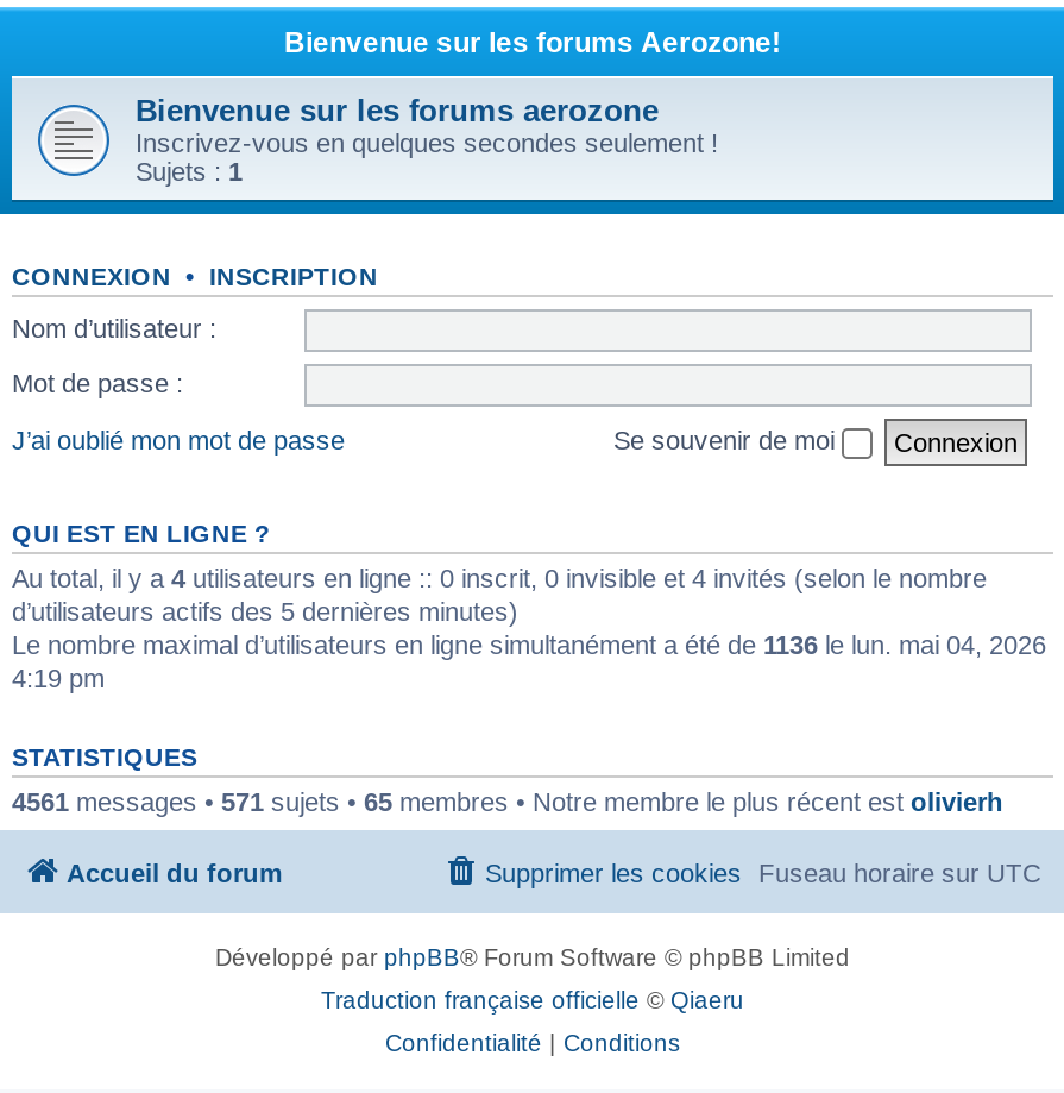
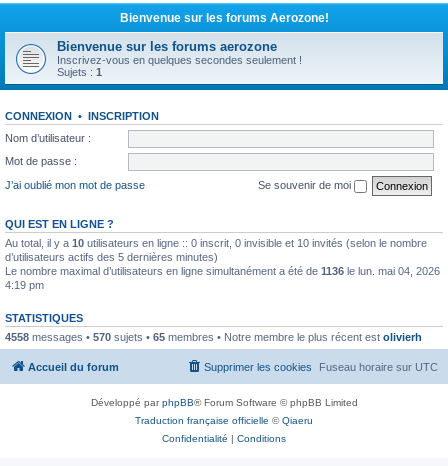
[12,563,987,591] Au total, il y a 4 utilisateurs en ligne :: 0 inscrit, 0 invisible et 4 invités (selon le nombre -> [5,236,427,248] Au total, il y a 10 utilisateurs en ligne :: 0 inscrit, 0 invisible et 10 invités (selon le nombre
[12,786,1003,815] 4561 messages • 571 sujets • 65 membres • Notre membre le plus récent est olivierh -> [5,330,422,342] 4558 messages • 570 sujets • 65 membres • Notre membre le plus récent est olivierh

